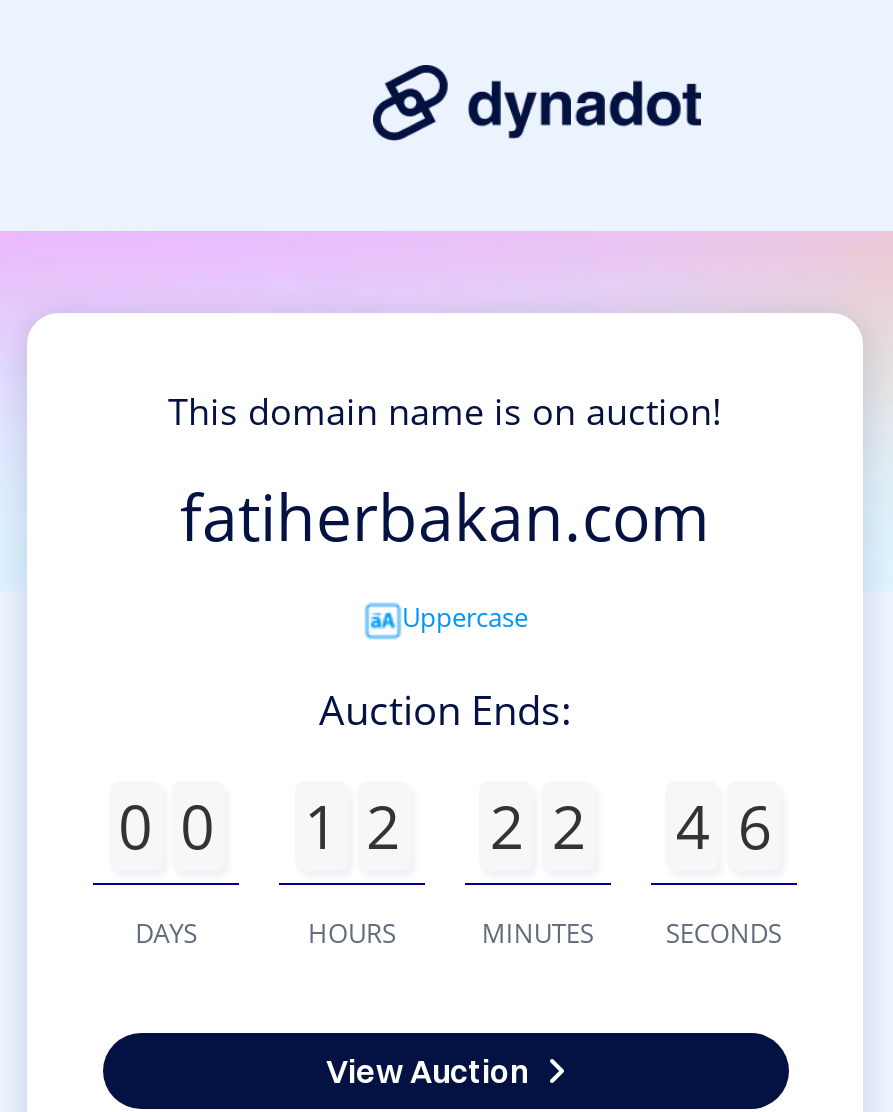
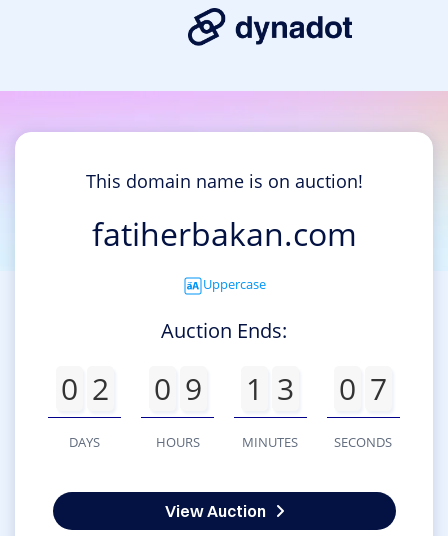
[118,785,214,867] 0 0 -> [61,368,109,409] 0 2
[304,785,400,867] 1 2 -> [153,368,201,409] 0 9
[490,785,586,867] 2 2 -> [246,368,294,409] 1 3
[676,785,772,867] 4 6 -> [339,368,387,409] 0 7

